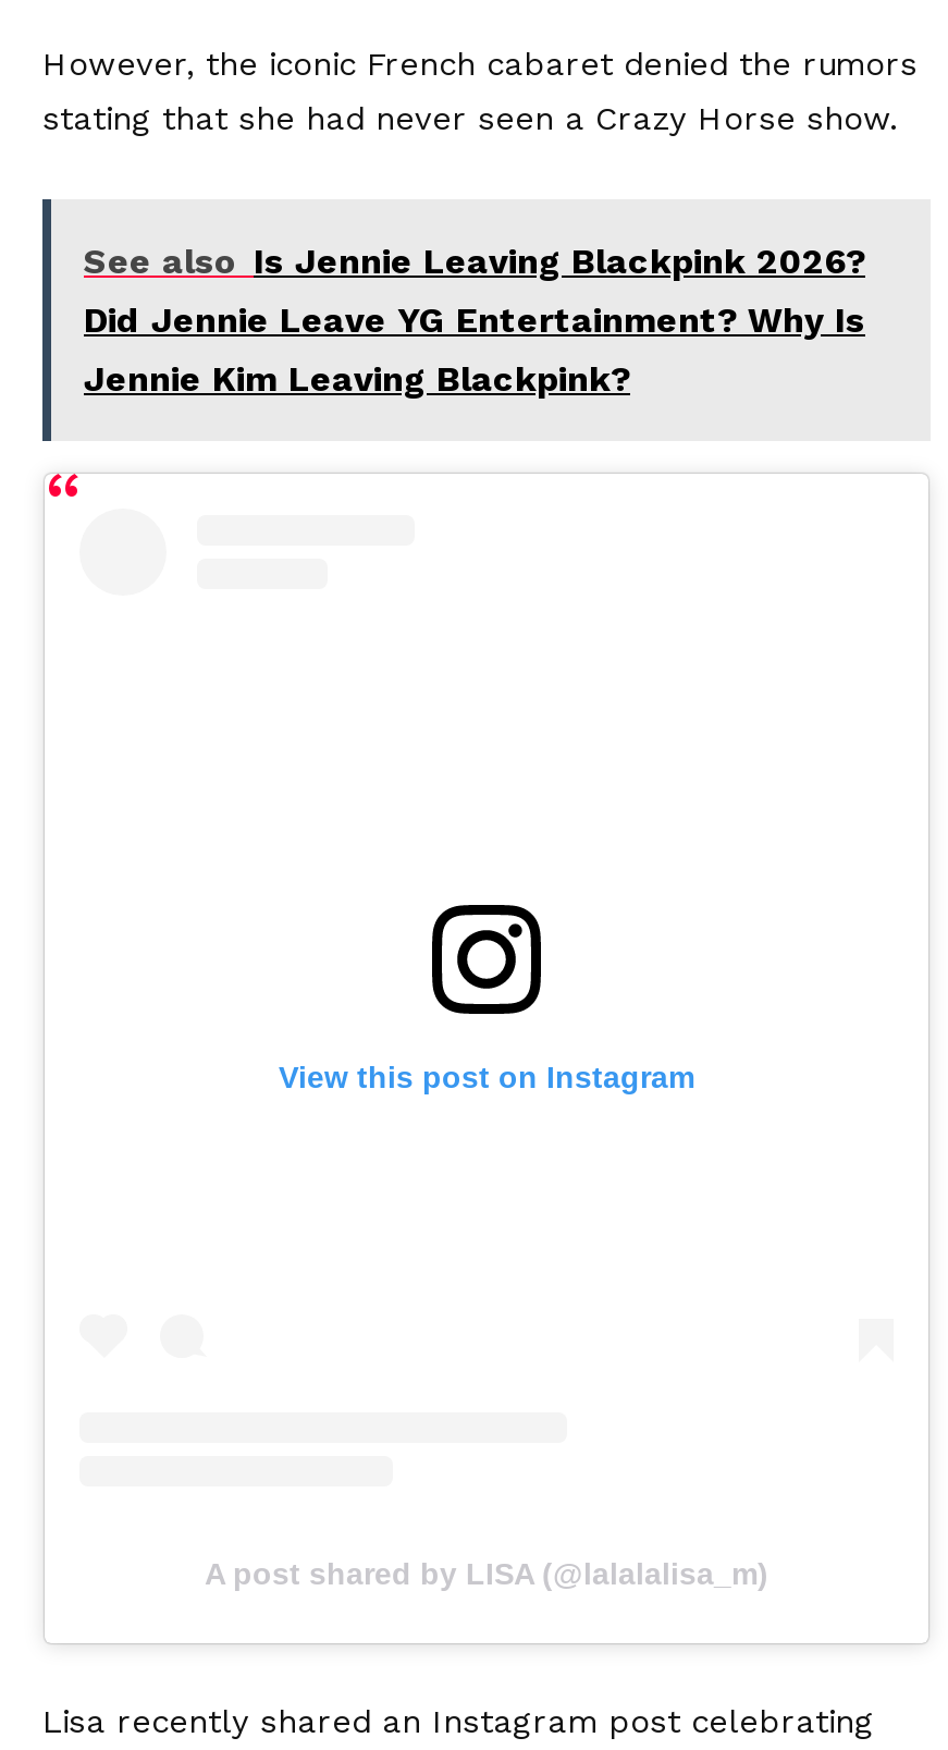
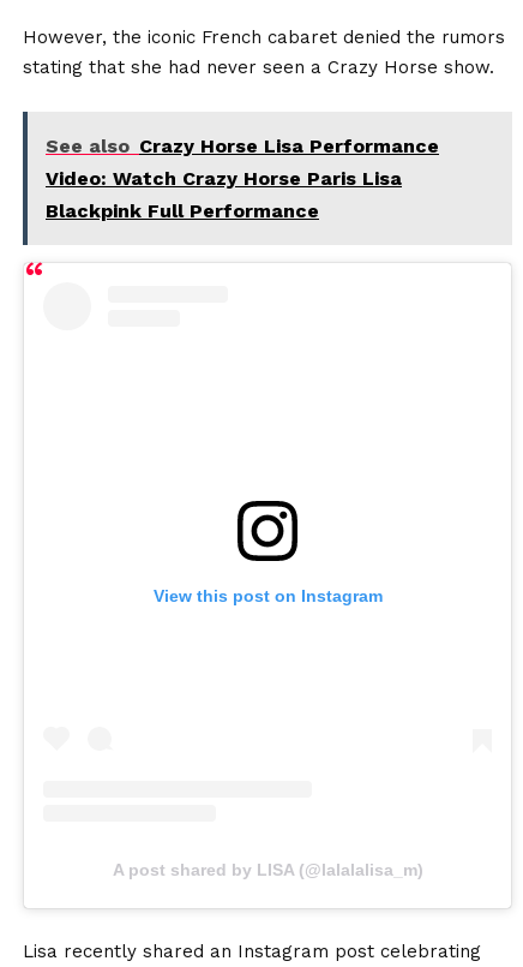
[84,240,865,399] See also Is Jennie Leaving Blackpink 2026? | Did Jennie Leave YG Entertainment? Why Is | Jennie Kim Leaving Blackpink? -> [46,134,439,222] See also Crazy Horse Lisa Performance | Video: Watch Crazy Horse Paris Lisa | Blackpink Full Performance

